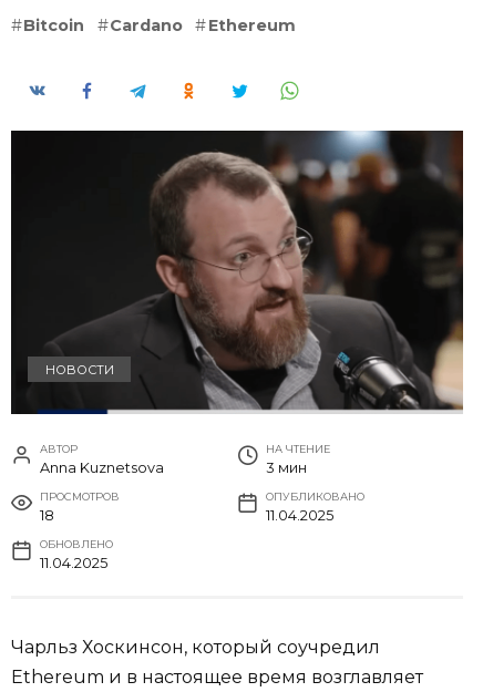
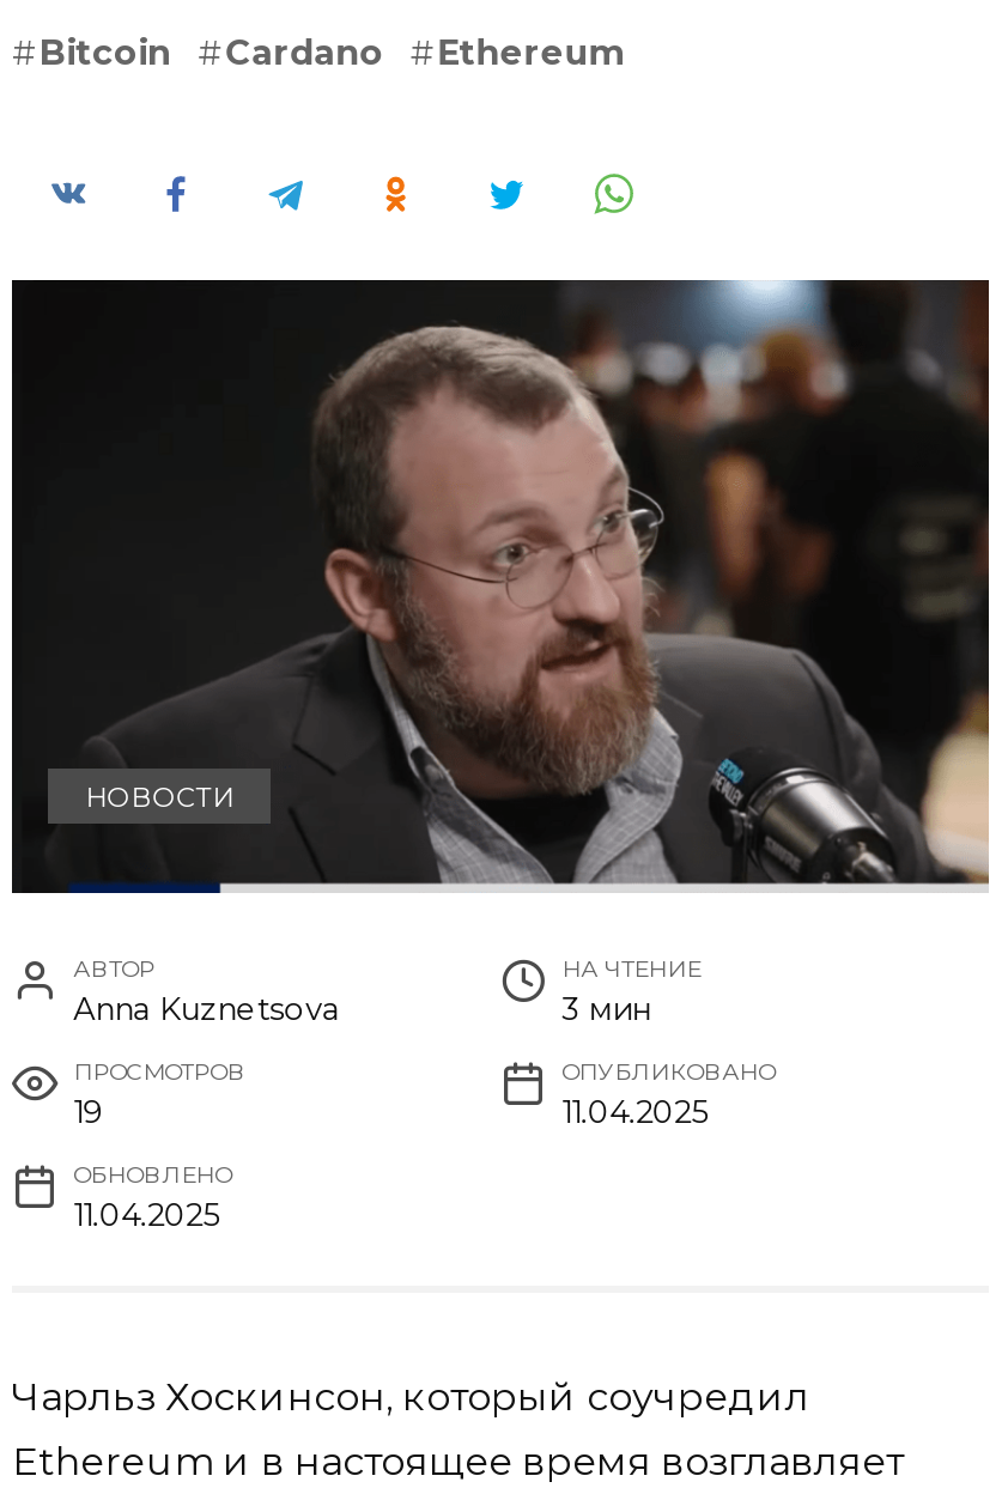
[39,507,54,523] 18 -> [73,1093,102,1129] 19

